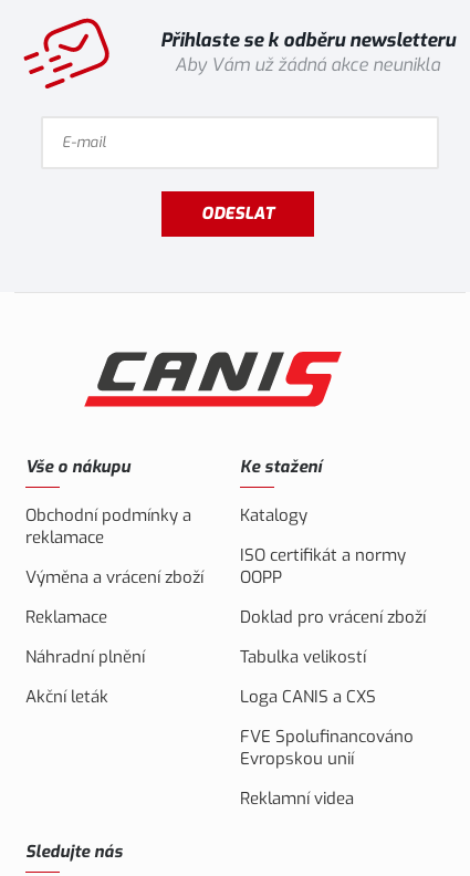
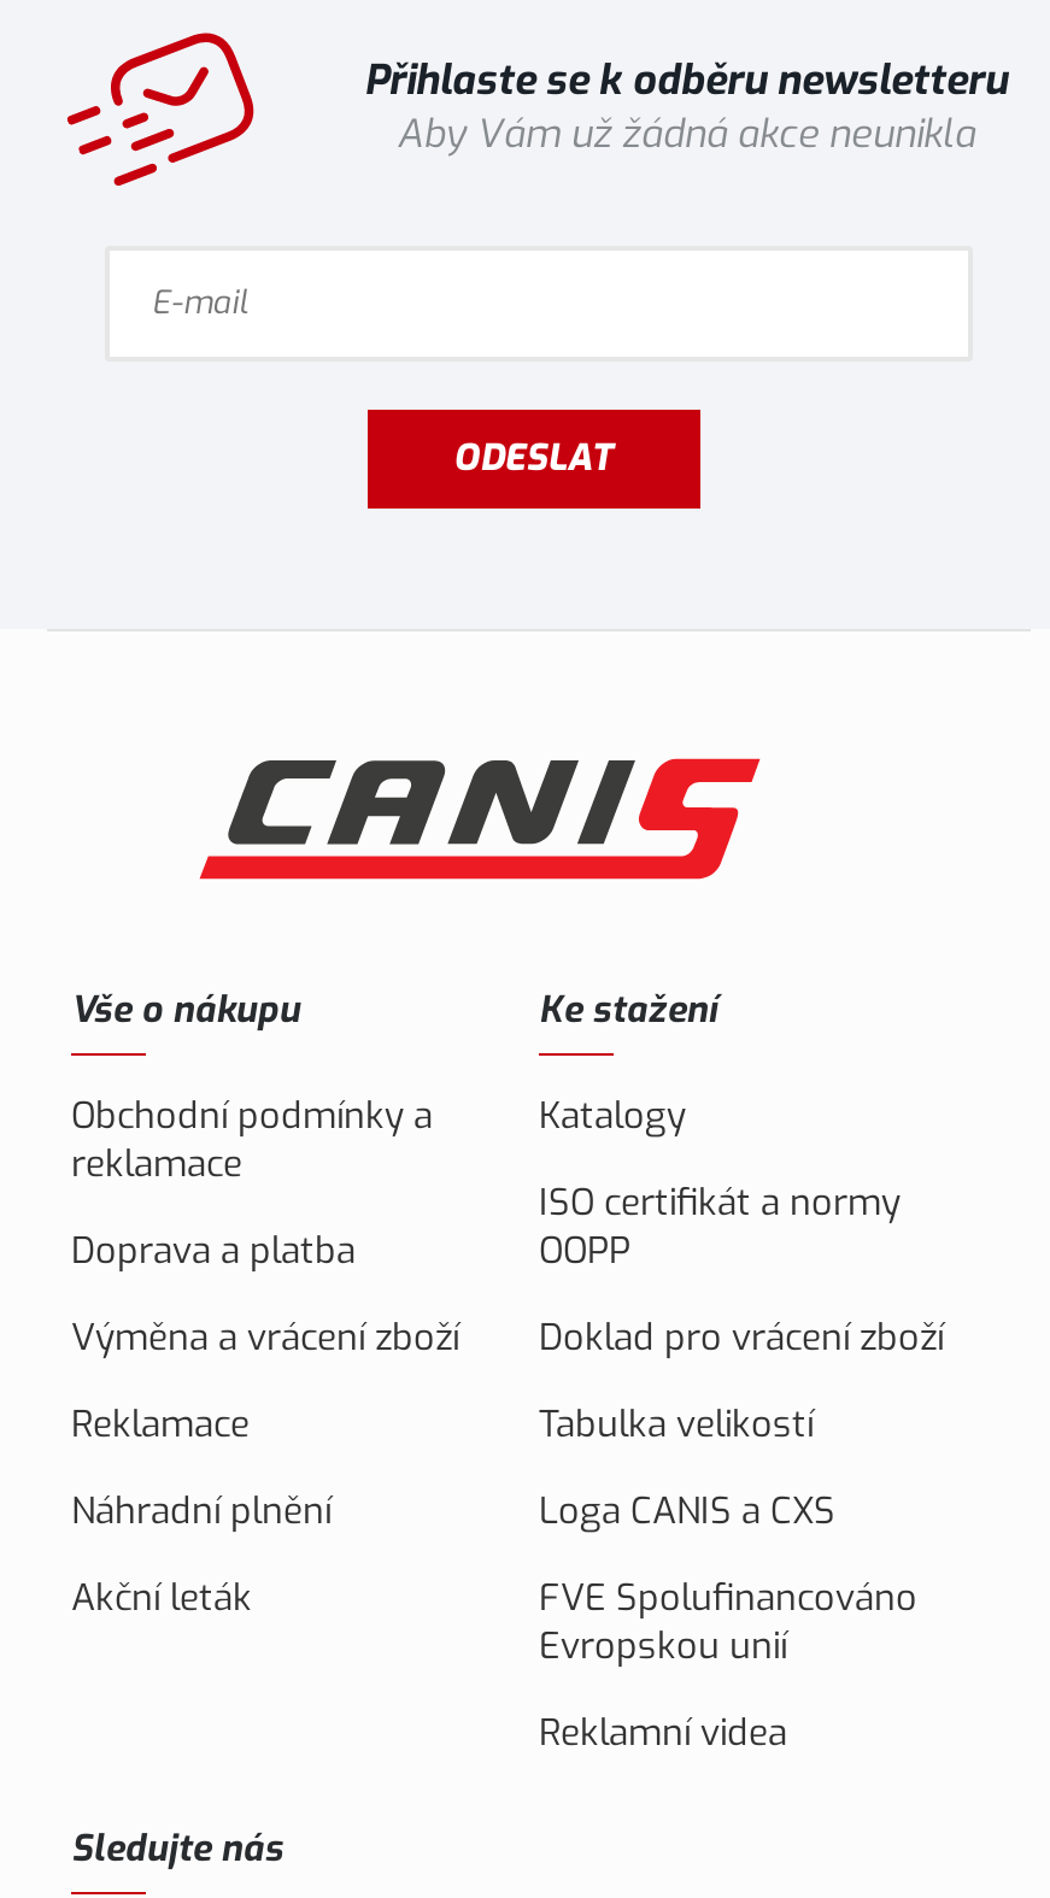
moved [25,567,203,708] -> [71,1314,459,1623]: Výměna a vrácení zboží | Reklamace | Náhradní plnění | Akční leták
none -> [71,1227,356,1275] Doprava a platba

